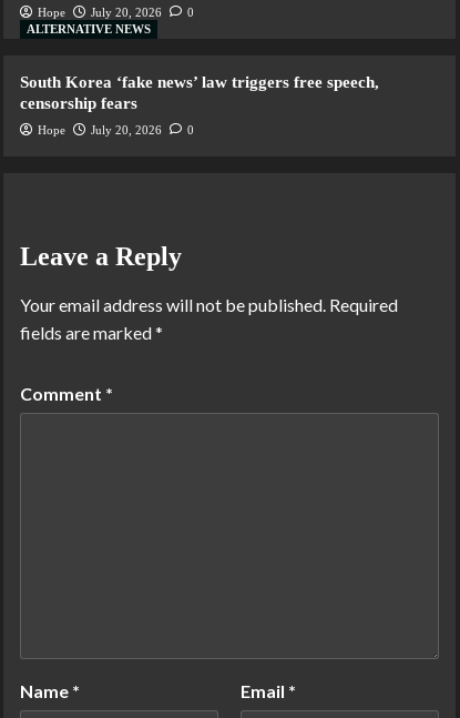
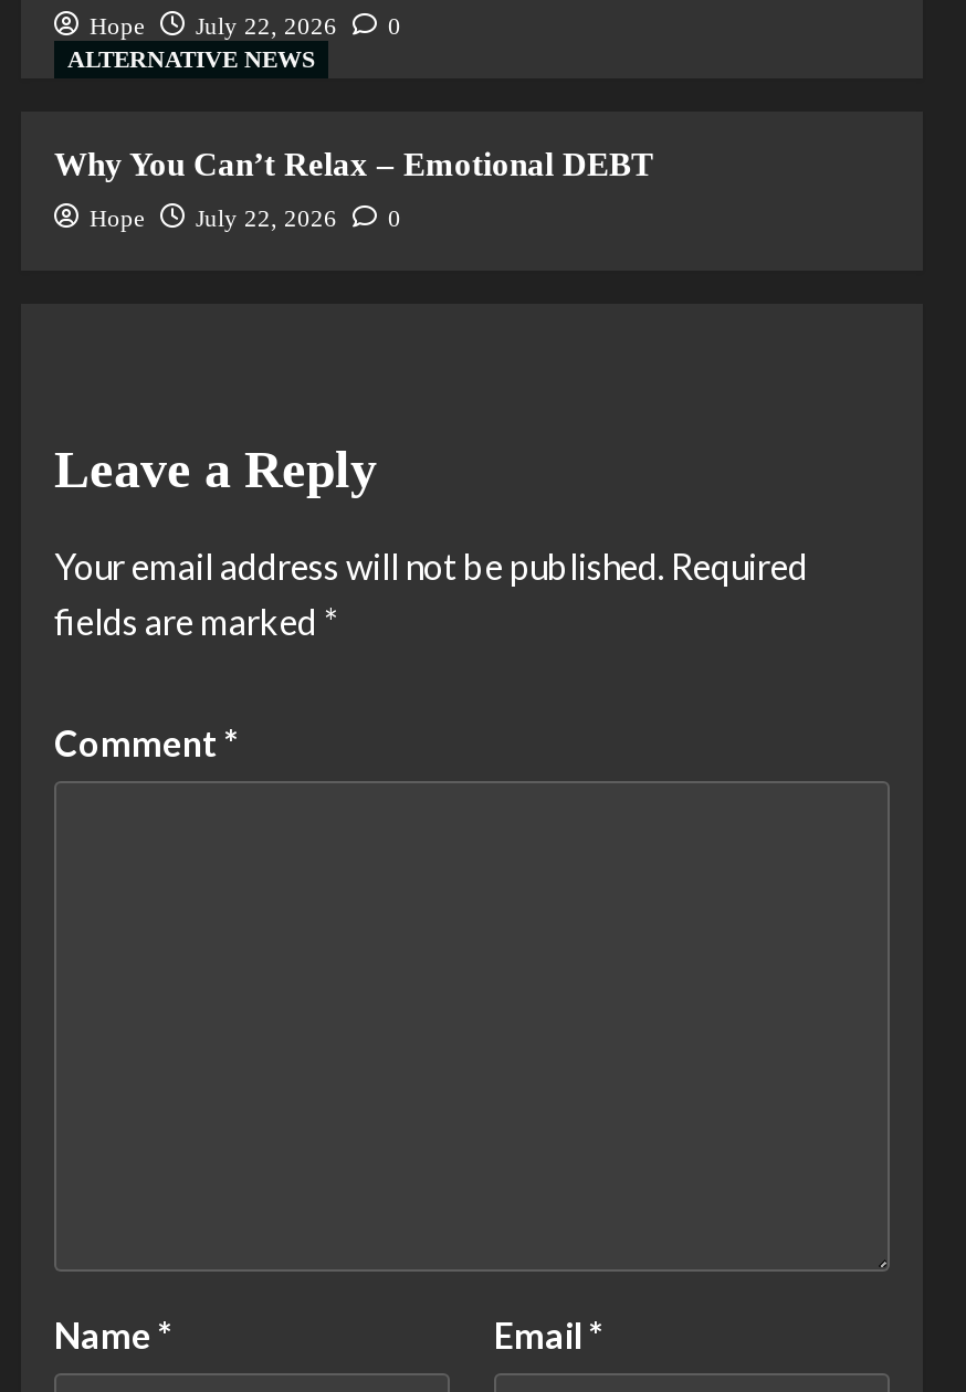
[38,6,194,19] Hope July 20, 2026 0 -> [90,12,401,38] Hope July 22, 2026 0
[20,74,379,112] South Korea ‘fake news’ law triggers free speech, | censorship fears -> [54,146,653,182] Why You Can’t Relax – Emotional DEBT
[38,124,194,137] Hope July 20, 2026 0 -> [90,204,401,230] Hope July 22, 2026 0

